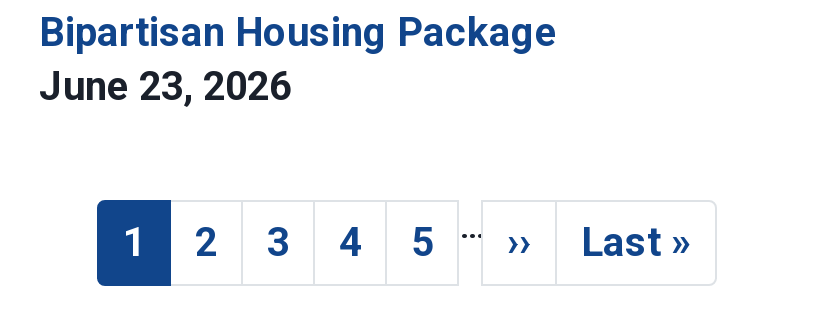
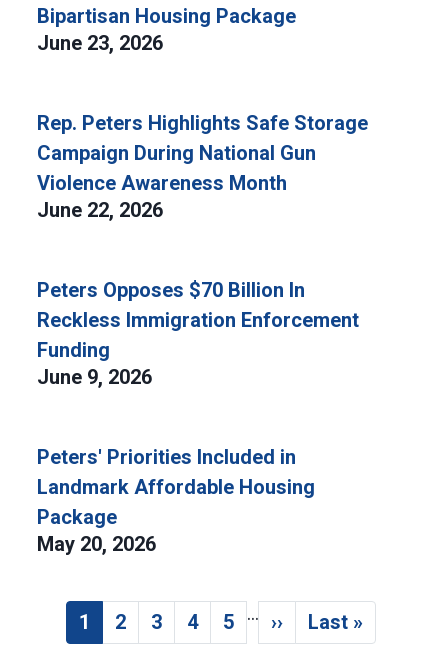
none -> [37,111,368,556] Rep. Peters Highlights Safe Storage | Campaign During National Gun | Violence Awareness Month | June 22, 2026 | Peters Opposes $70 Billion In | Reckless Immigration Enforcement | Funding | June 9, 2026 | Peters' Priorities Included in | Landmark Affordable Housing | Package | May 20, 2026

